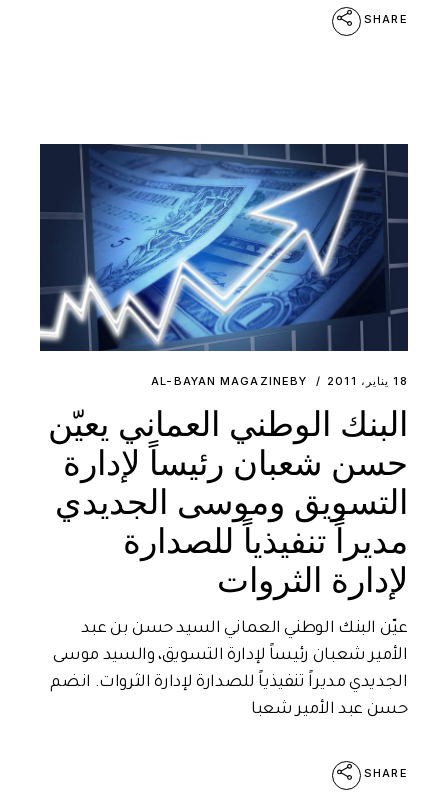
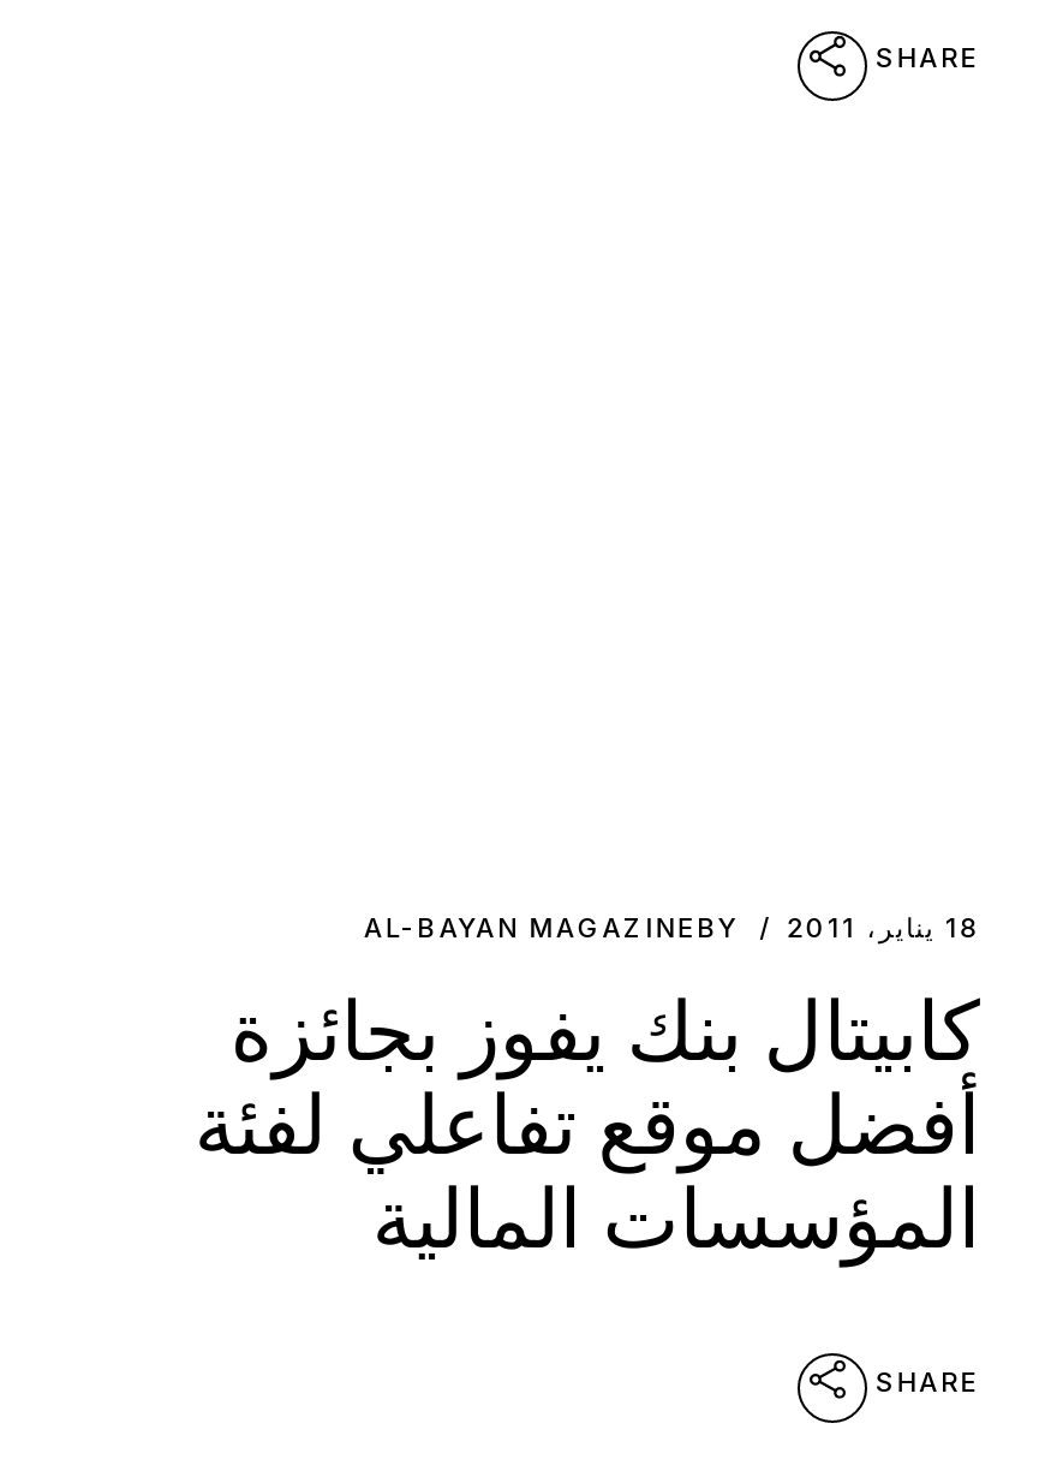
[39,143,409,352] [image] -> none
[48,403,408,719] البنك الوطني العماني يعيّن | حسن شعبان رئيساً لإدارة | التسويق وموسى الجديدي | مديراً تنفيذياً للصدارة | لإدارة الثروات | عيّن البنك الوطني العماني السيد حسن بن عبد | الأمير شعبان رئيساً لإدارة التسويق، والسيد موسى | الجديدي مديراً تنفيذياً للصدارة لإدارة الثروات. انضم | حسن عبد الأمير شعبا -> [194,980,979,1266] كابيتال بنك يفوز بجائزة | أفضل موقع تفاعلي لفئة | المؤسسات المالية

